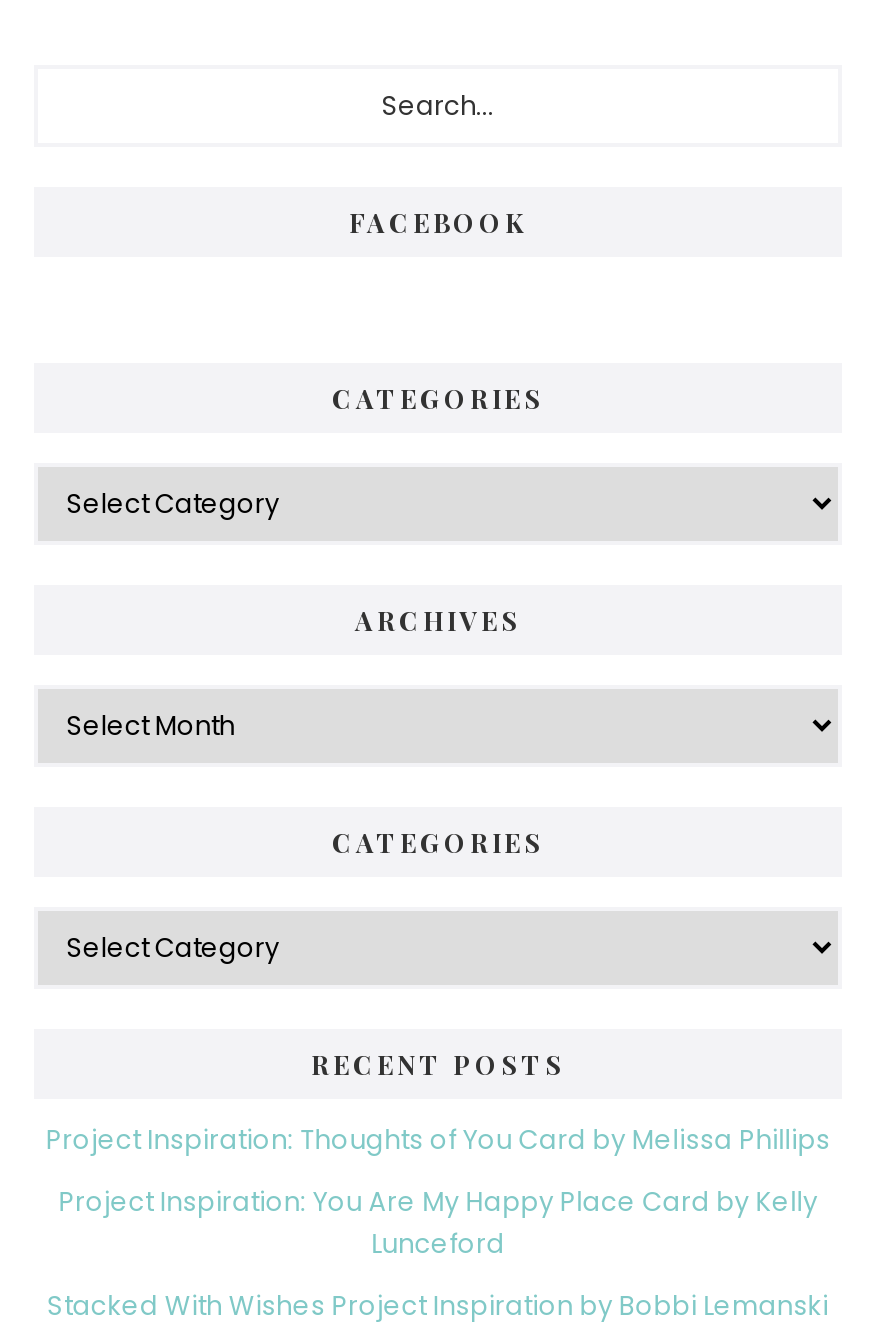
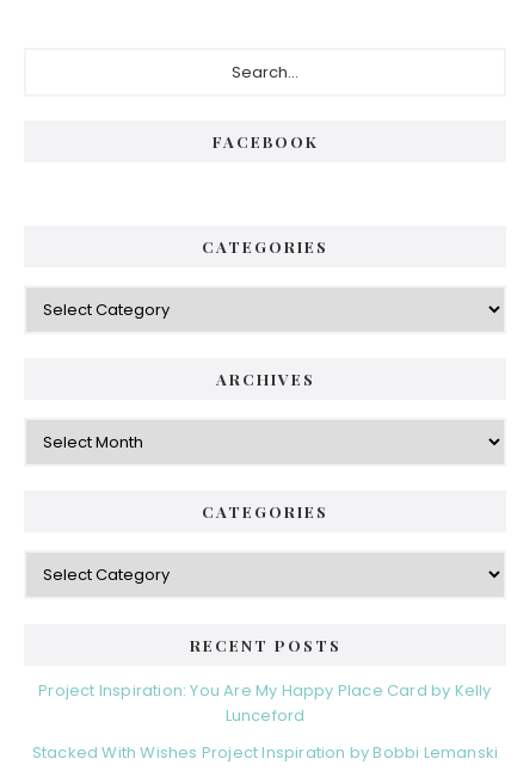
[46,1122,830,1160] Project Inspiration: Thoughts of You Card by Melissa Phillips -> none

